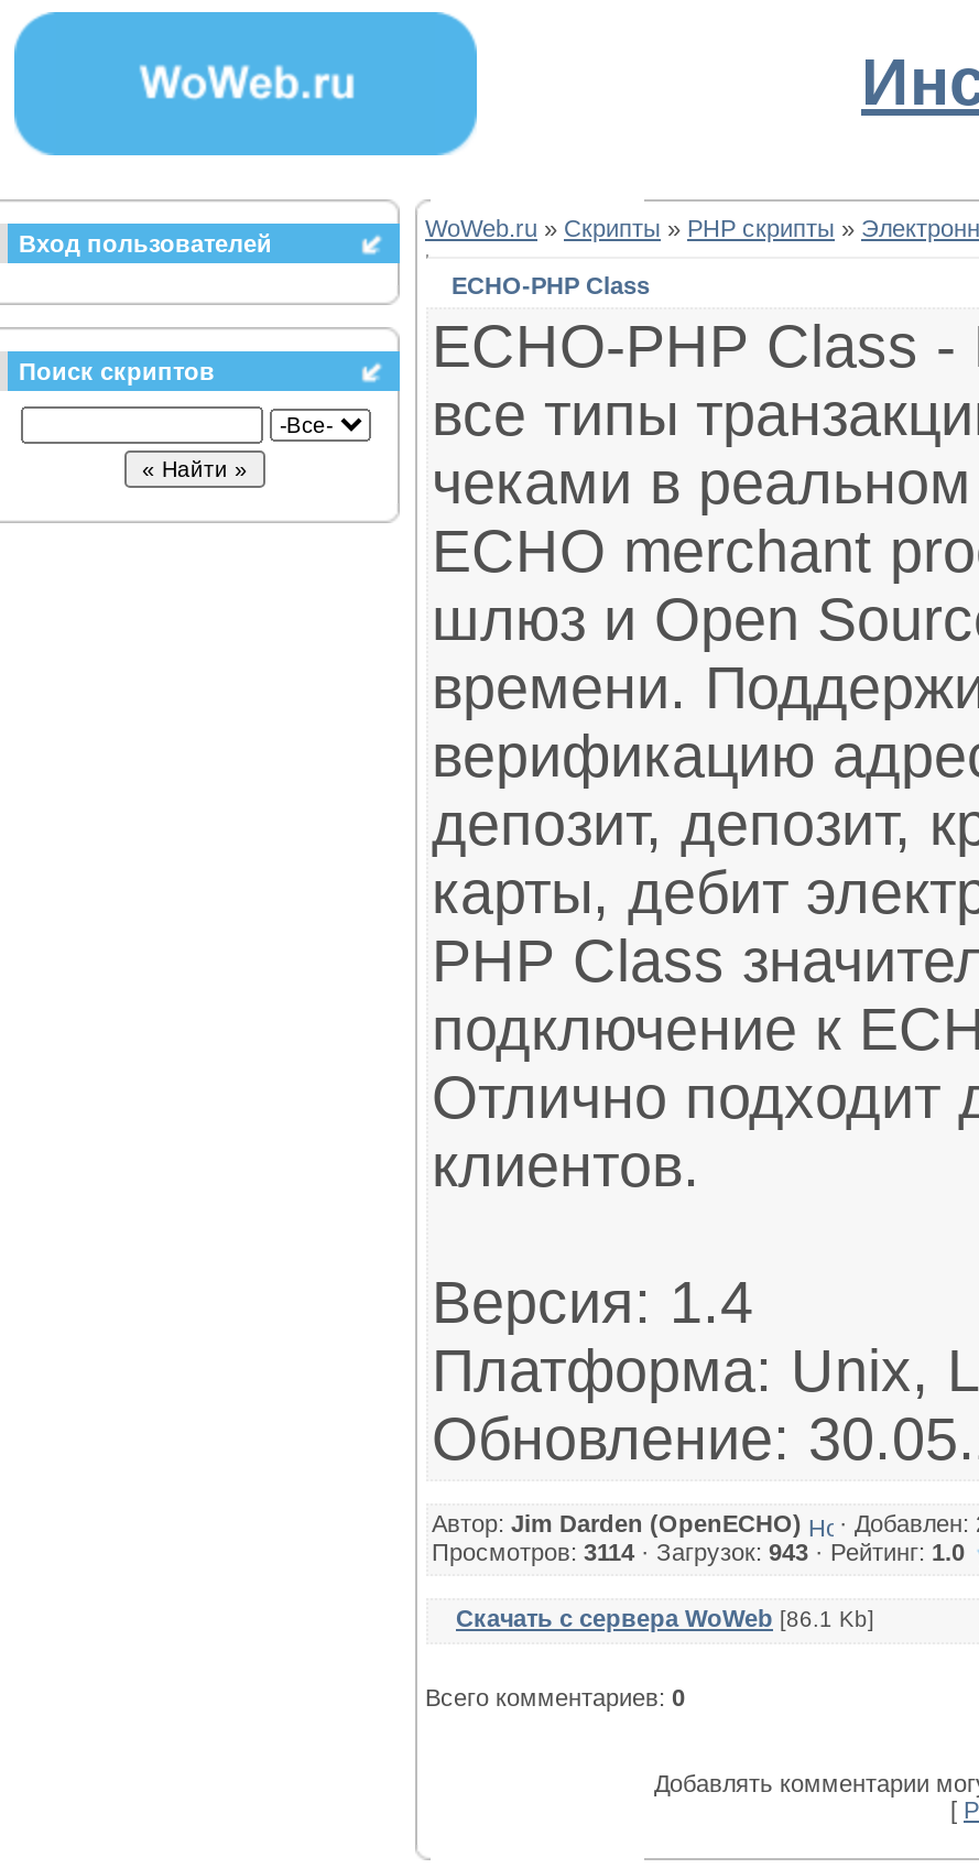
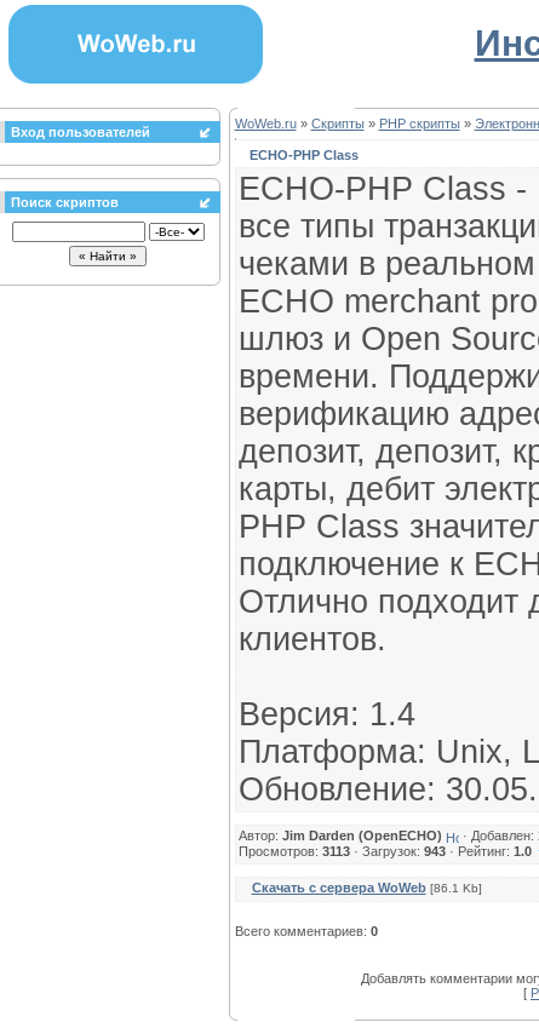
[432,1539,965,1565] Просмотров: 3114 · Загрузок: 943 · Рейтинг: 1.0 -> [238,844,531,859] Просмотров: 3113 · Загрузок: 943 · Рейтинг: 1.0

